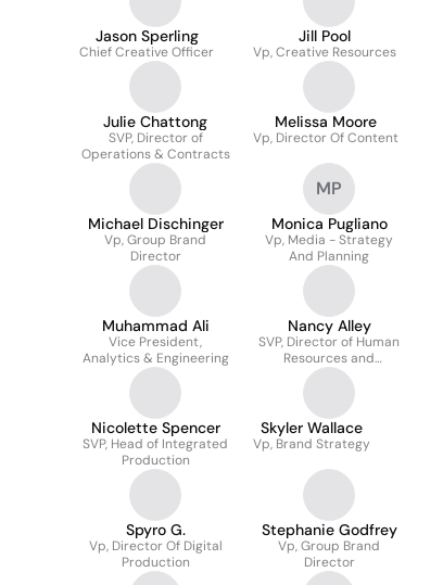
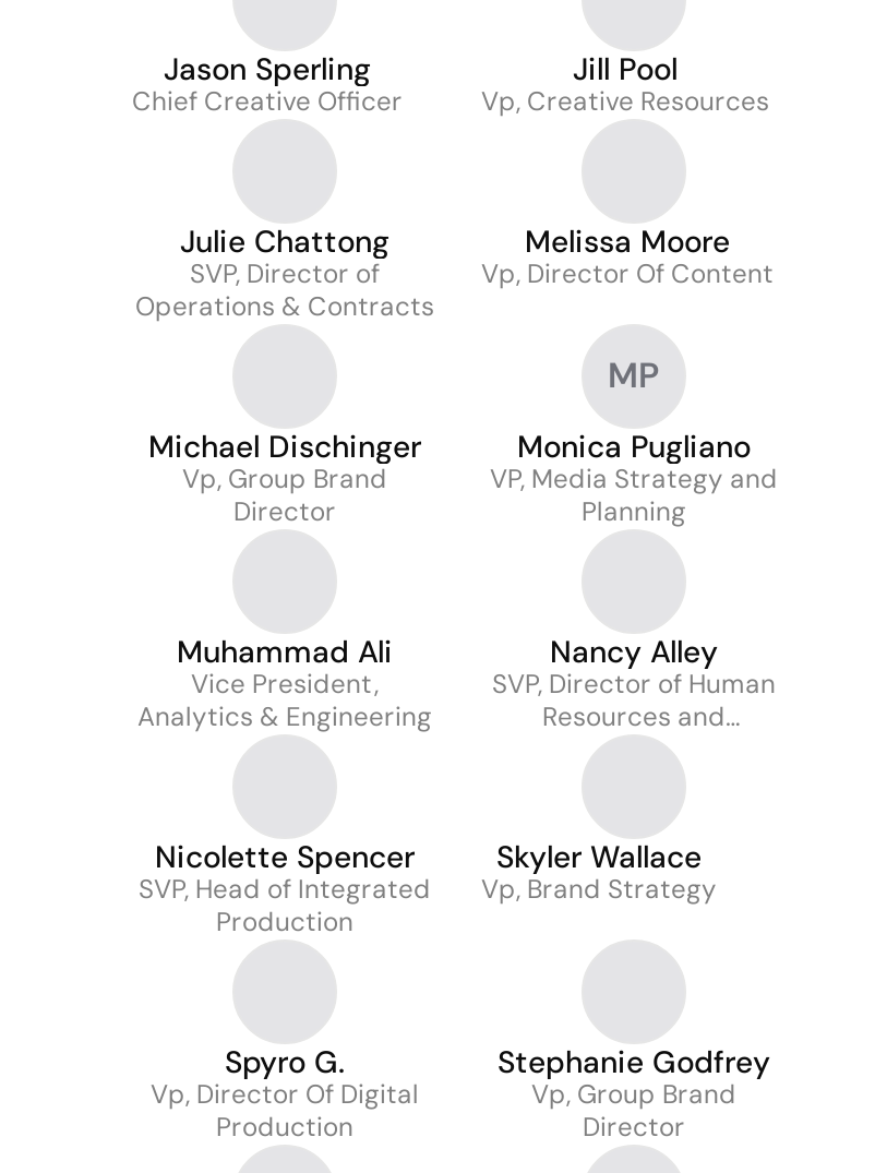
[265,231,393,265] Vp, Media - Strategy | And Planning -> [490,462,778,529] VP, Media Strategy and | Planning

